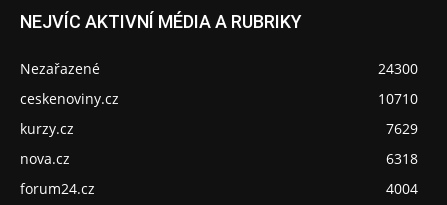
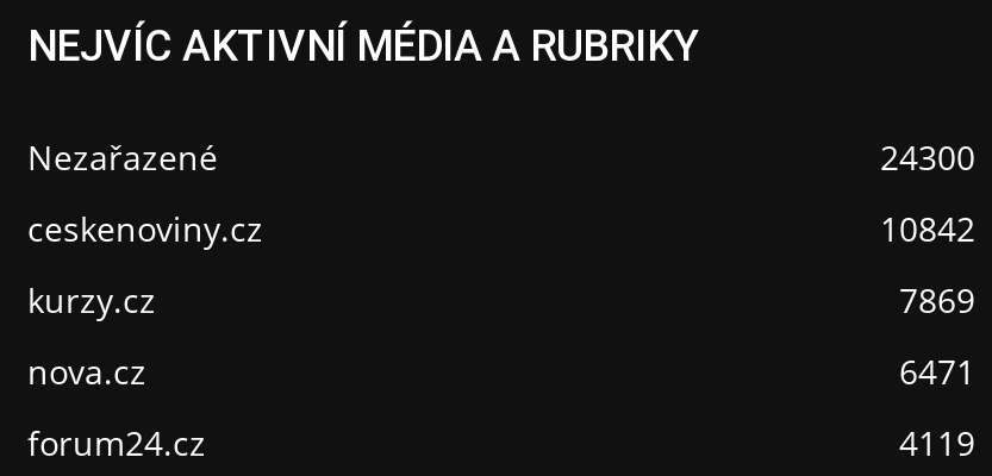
[378,89,418,108] 10710 -> [880,206,975,252] 10842
[386,119,418,138] 7629 -> [899,278,975,323] 7869
[386,149,418,168] 6318 -> [899,349,975,394] 6471
[386,179,418,198] 4004 -> [899,421,975,466] 4119

